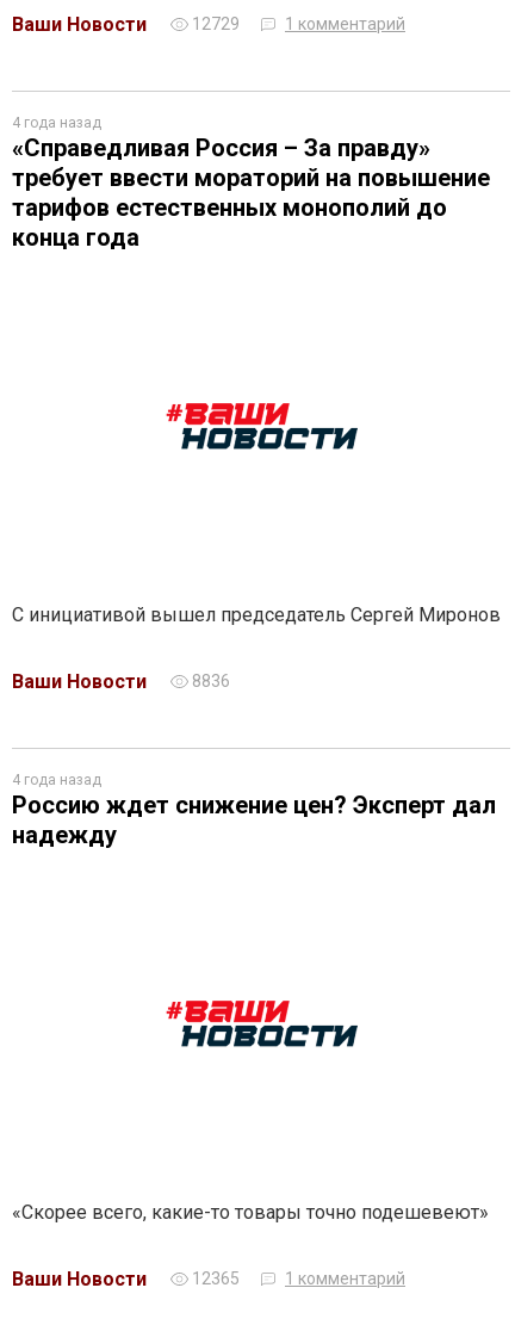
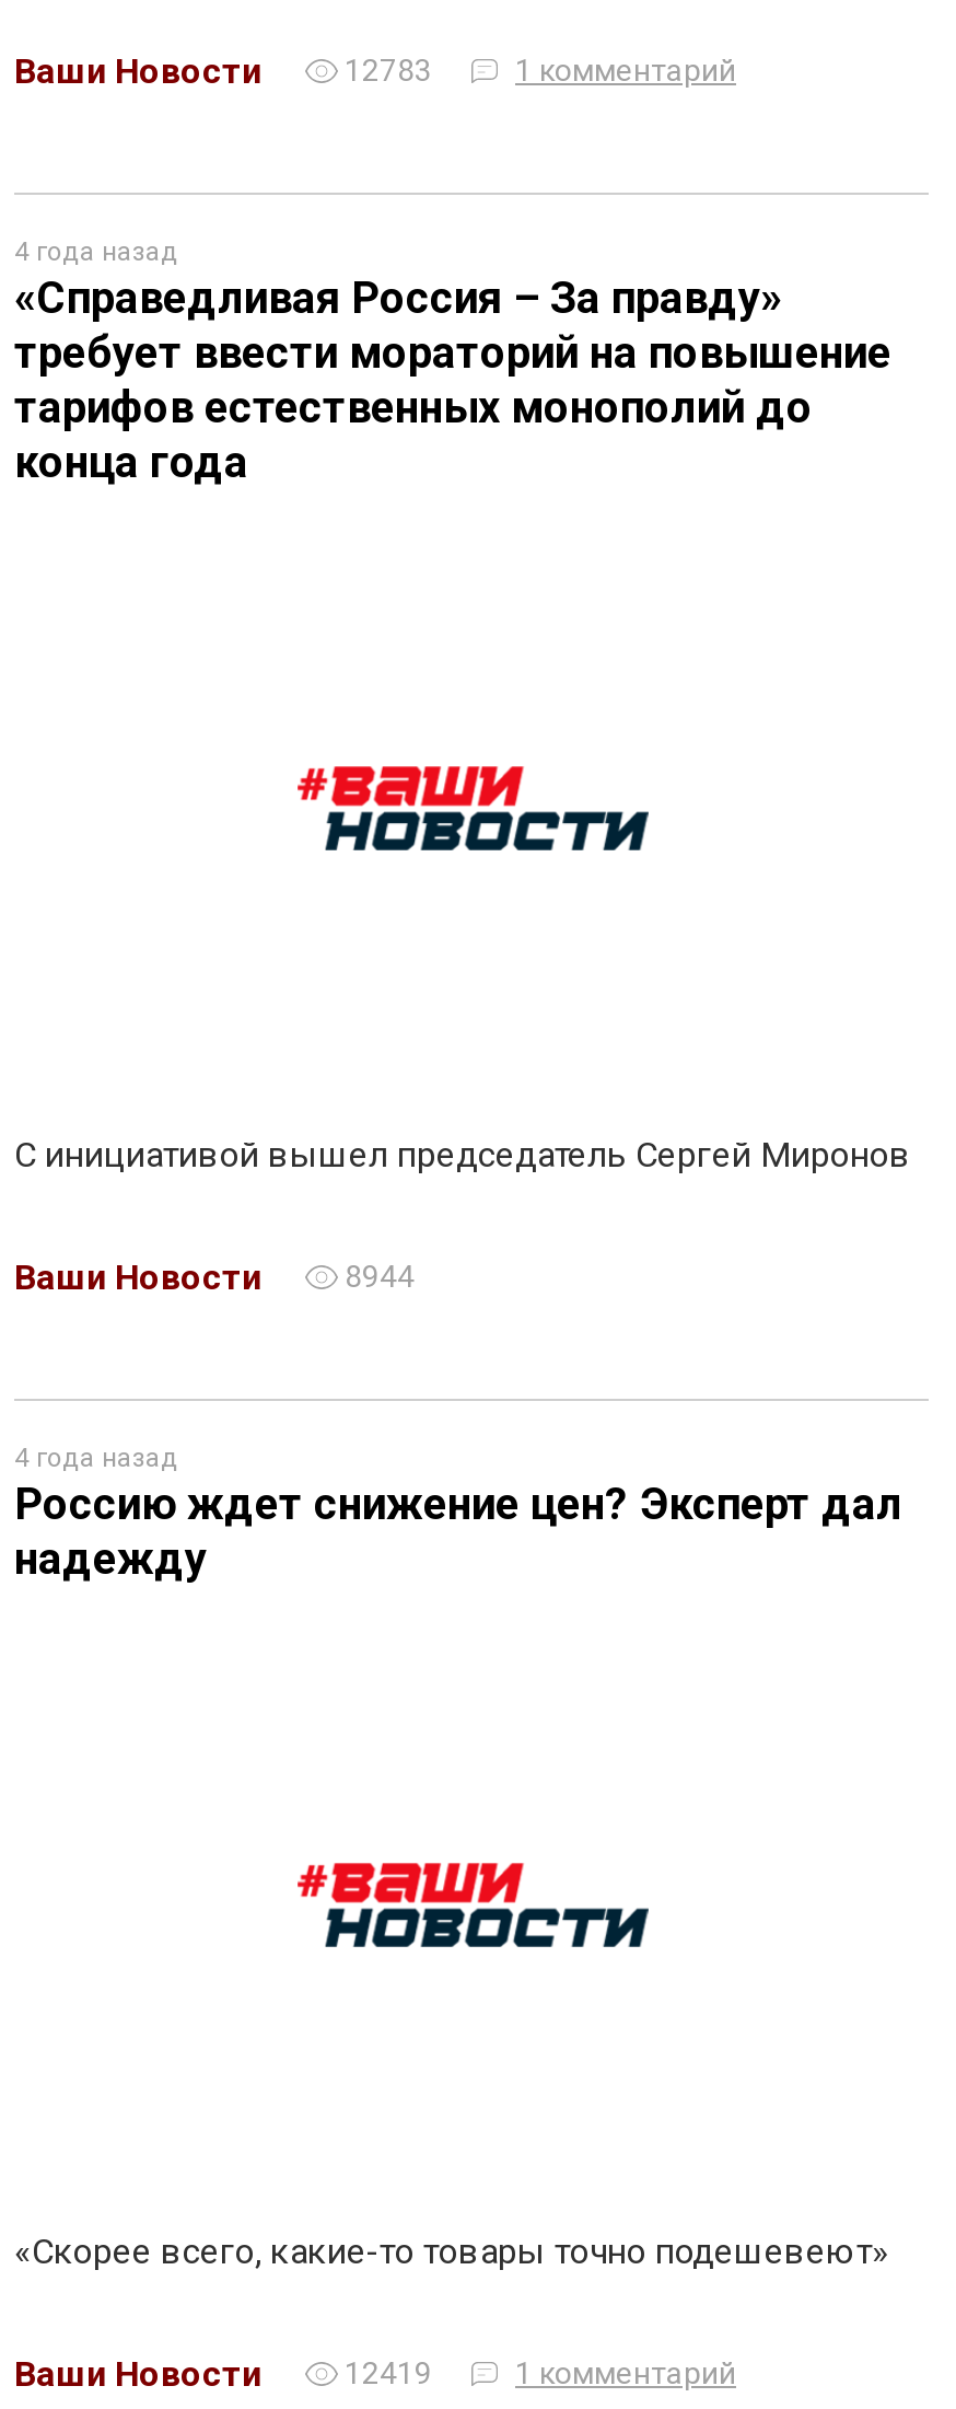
[192,14,240,33] 12729 -> [345,53,432,88] 12783
[192,671,230,691] 8836 -> [345,1259,415,1294] 8944
[192,1269,240,1288] 12365 -> [345,2355,432,2390] 12419

